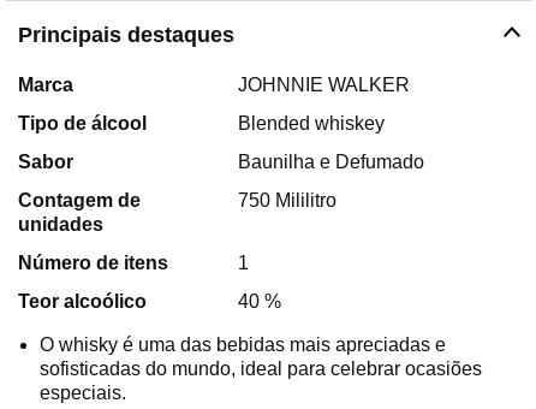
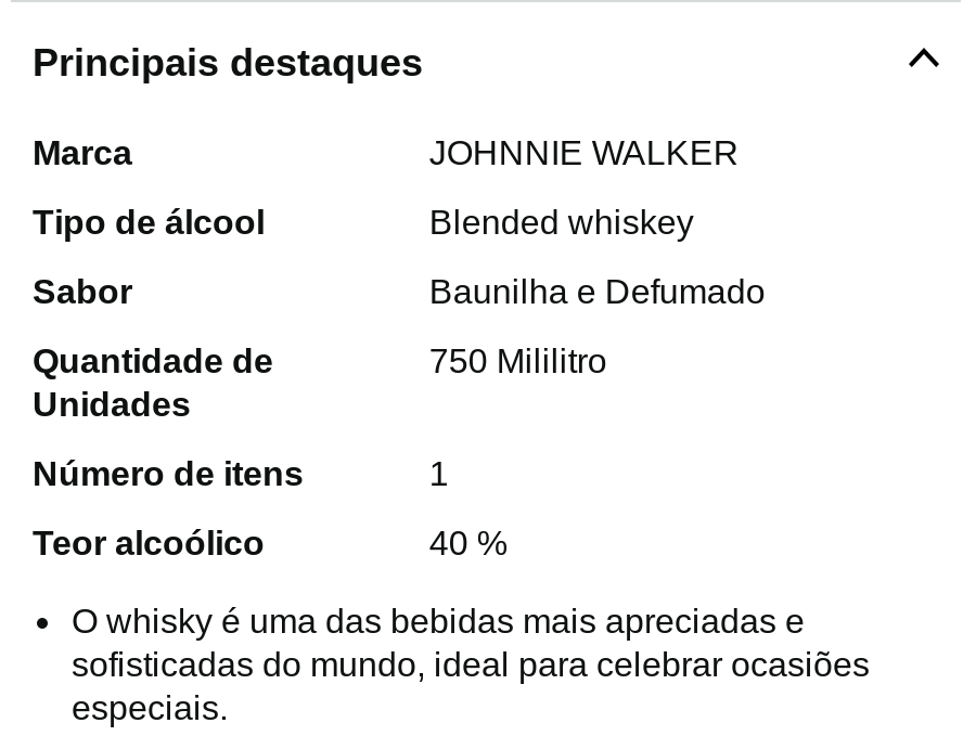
[18,190,141,235] Contagem de | unidades -> [33,343,273,423] Quantidade de | Unidades

